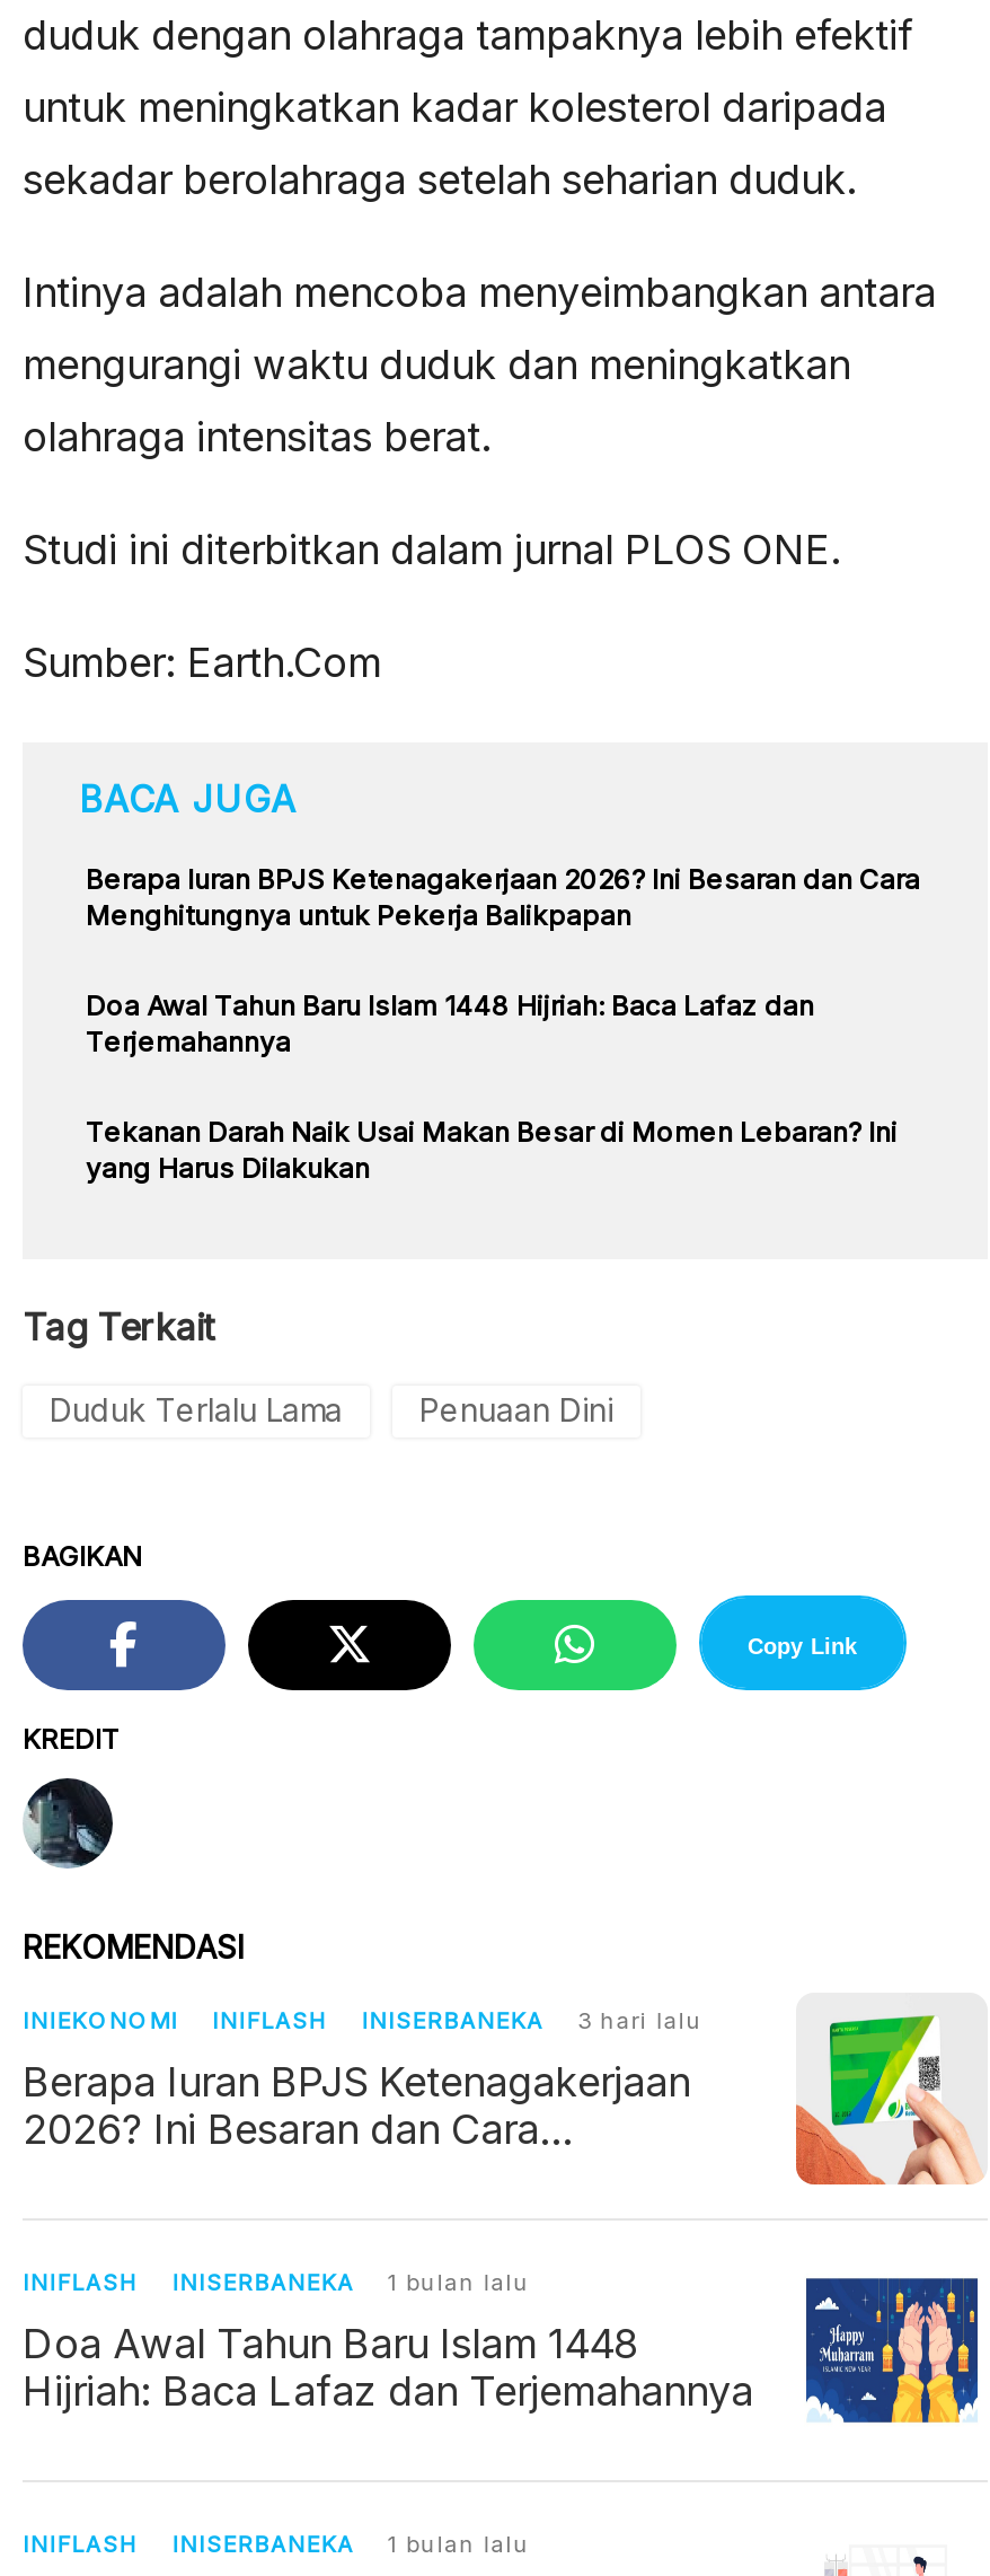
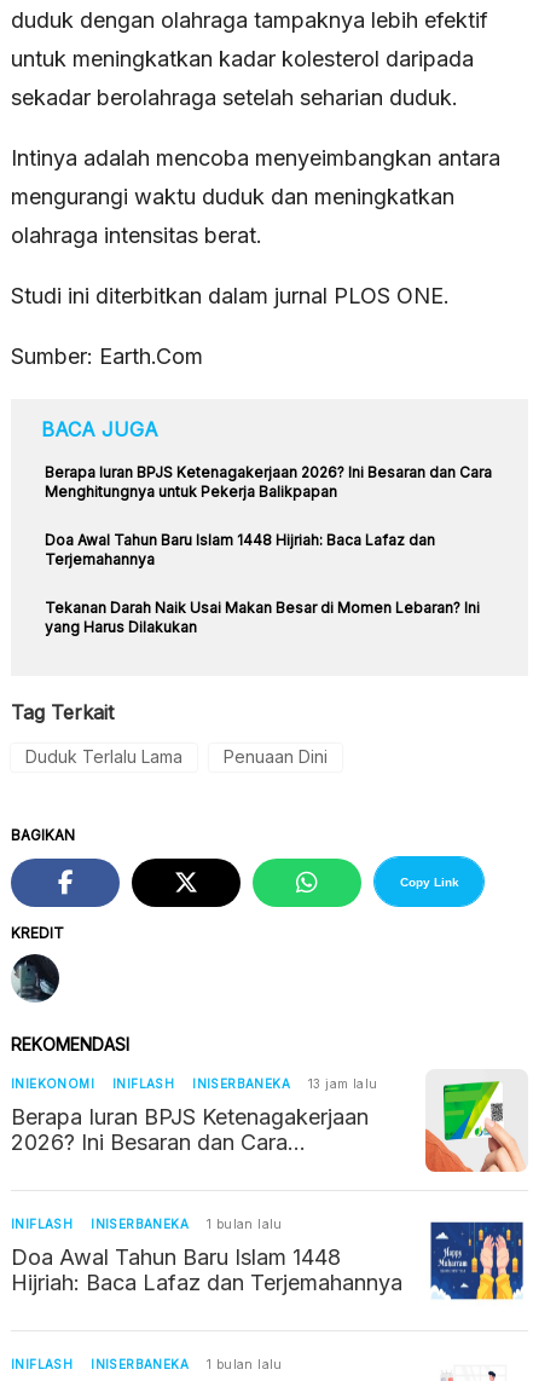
[23,2006,702,2033] INIEKONOMI INIFLASH INISERBANEKA 3 hari lalu -> [11,1076,378,1090] INIEKONOMI INIFLASH INISERBANEKA 13 jam lalu

